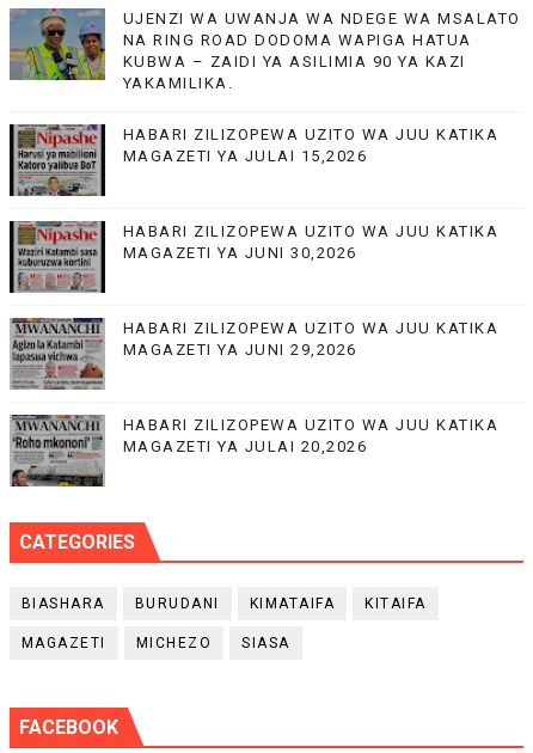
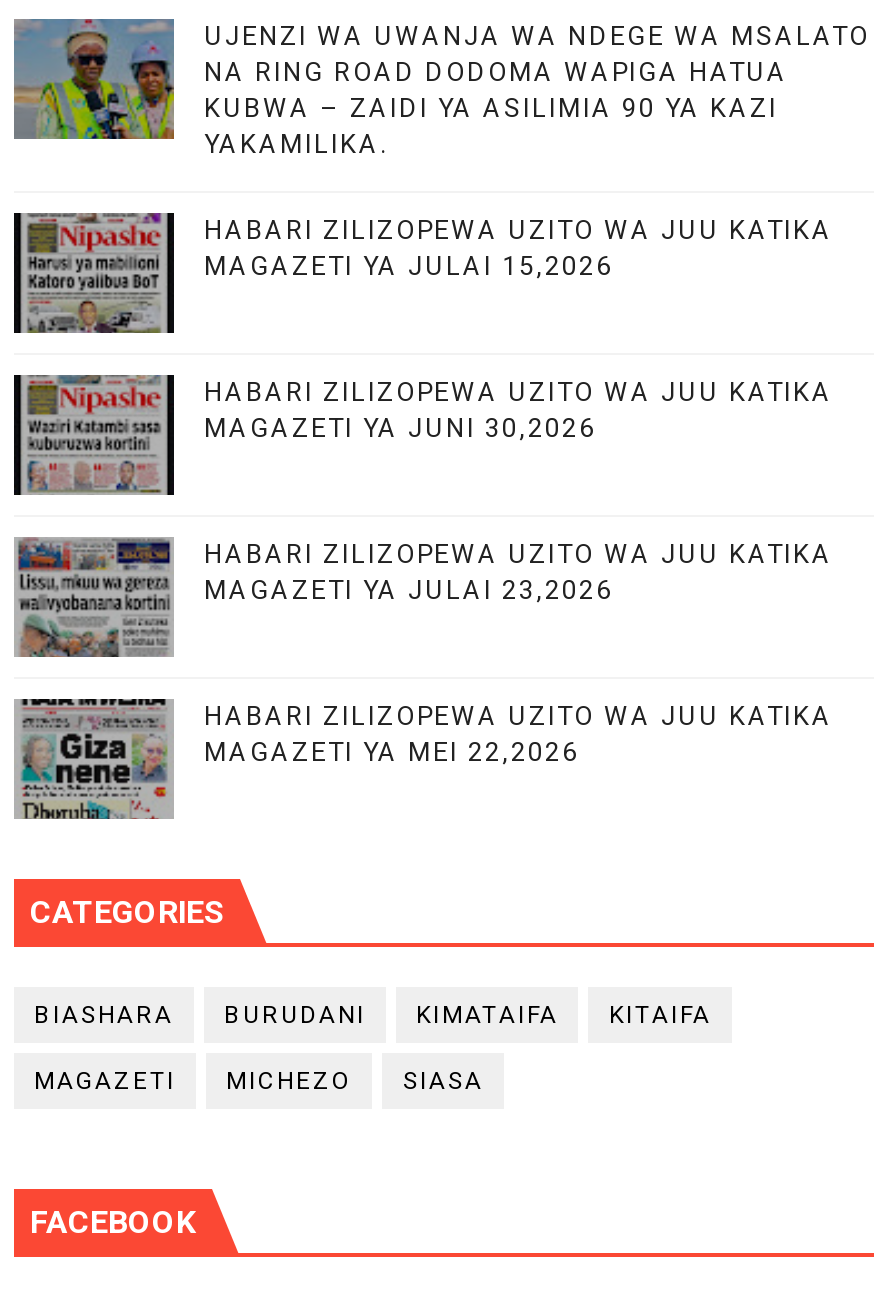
[12,317,357,390] [image] | MAGAZETI YA JUNI 29,2026 -> [16,537,613,657] [image] | MAGAZETI YA JULAI 23,2026
[11,414,367,488] [image] | MAGAZETI YA JULAI 20,2026 -> [18,697,579,821] [image] | MAGAZETI YA MEI 22,2026

